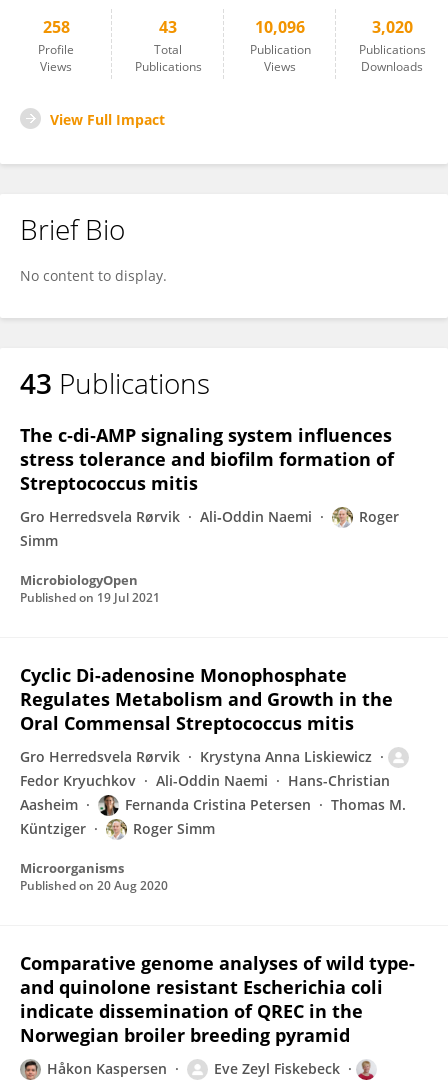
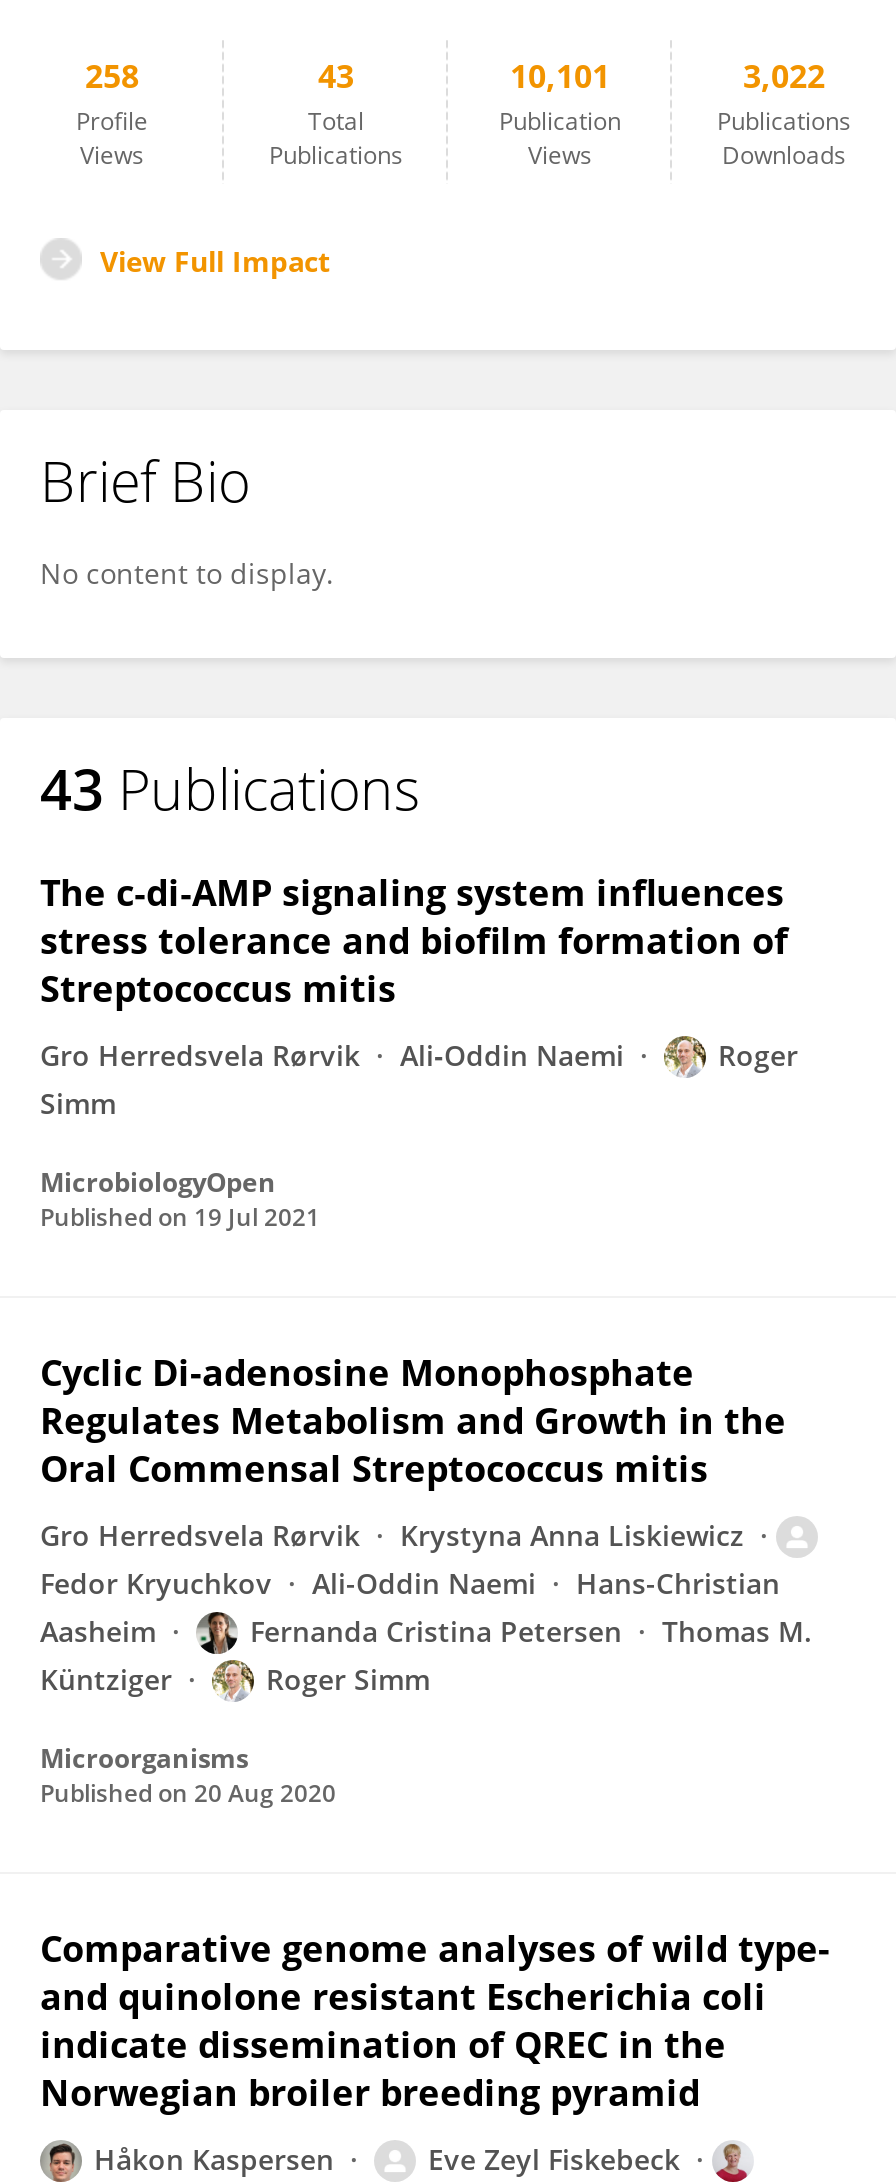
[255,16,305,38] 10,096 -> [510,54,610,98] 10,101
[371,16,412,38] 3,020 -> [743,54,825,98] 3,022

